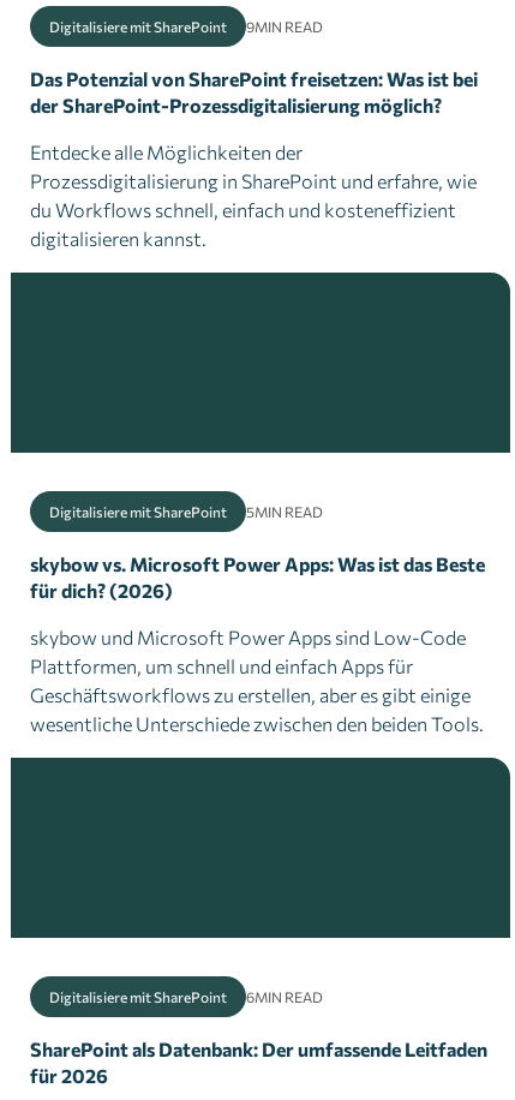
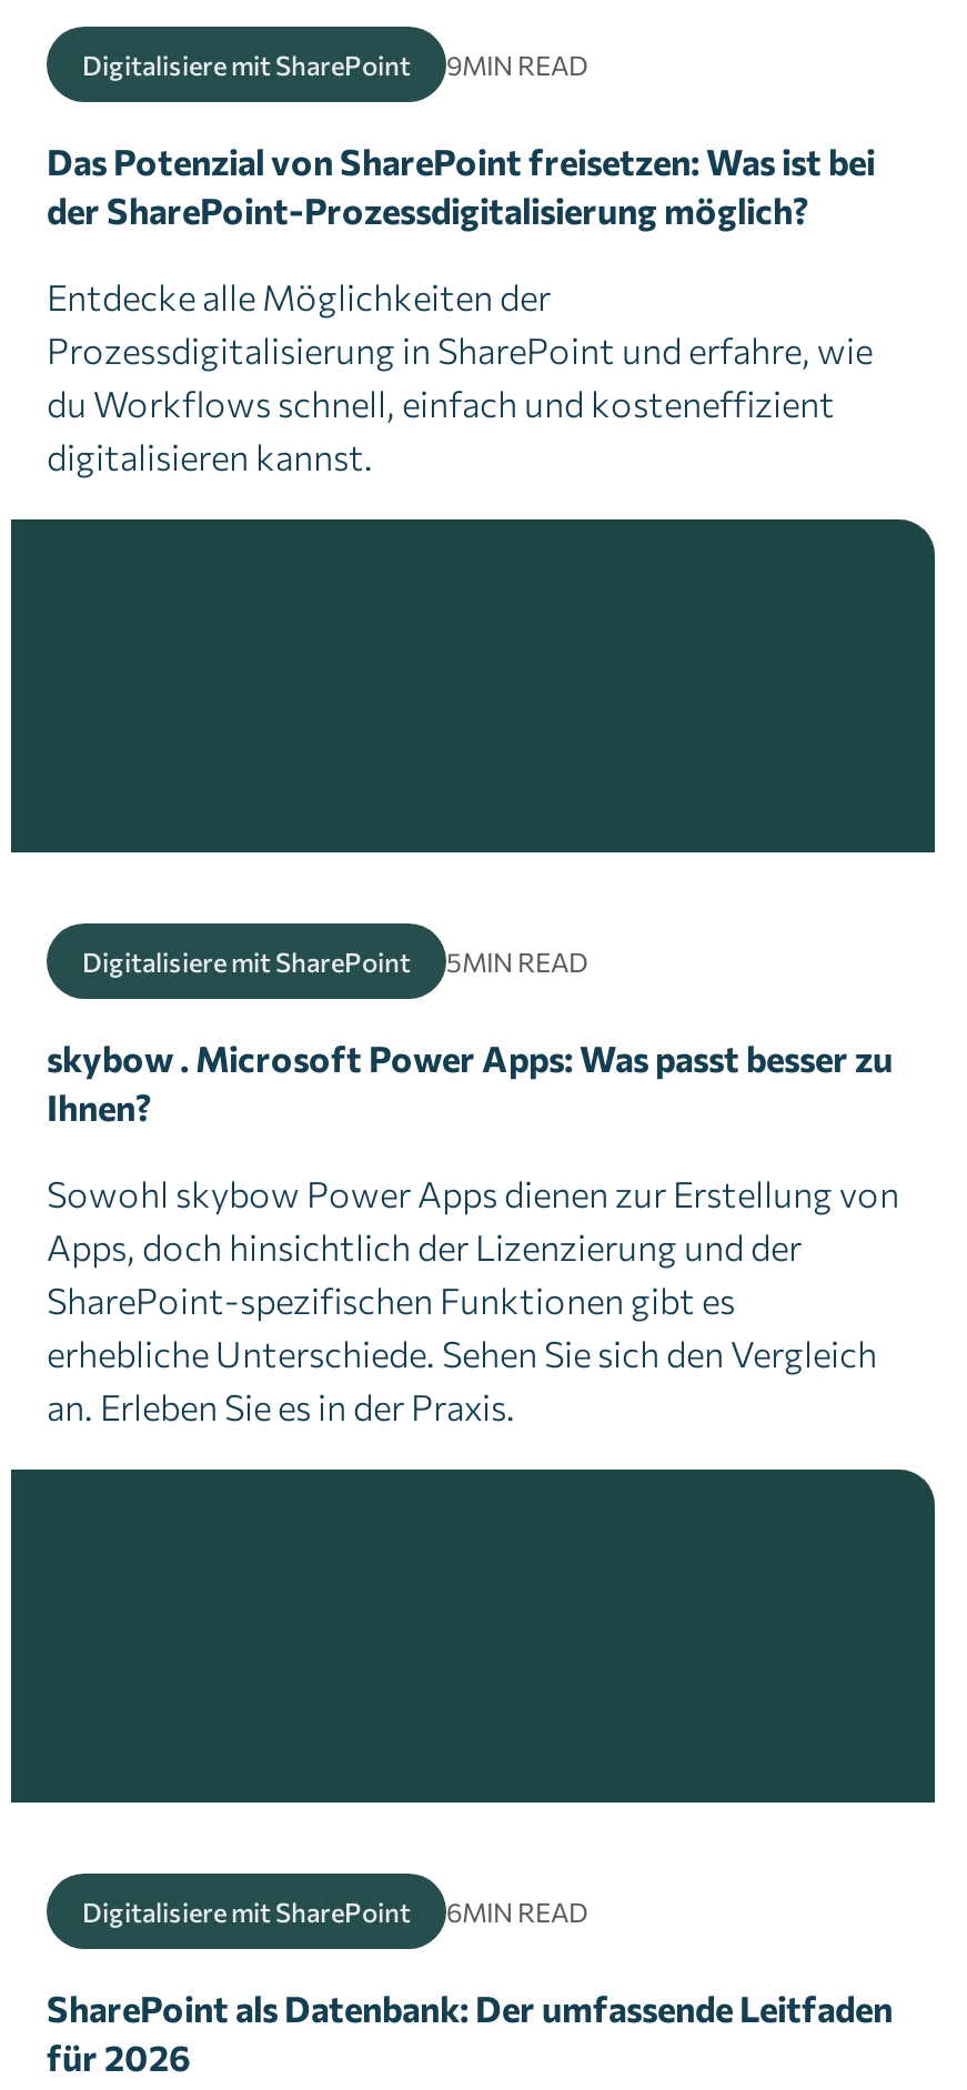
[30,552,485,602] skybow vs. Microsoft Power Apps: Was ist das Beste | für dich? (2026) -> [47,1037,893,1128] skybow . Microsoft Power Apps: Was passt besser zu | Ihnen?
[30,626,484,735] skybow und Microsoft Power Apps sind Low-Code | Plattformen, um schnell und einfach Apps für | Geschäftsworkflows zu erstellen, aber es gibt einige | wesentliche Unterschiede zwischen den beiden Tools. -> [47,1172,899,1427] Sowohl skybow Power Apps dienen zur Erstellung von | Apps, doch hinsichtlich der Lizenzierung und der | SharePoint-spezifischen Funktionen gibt es | erhebliche Unterschiede. Sehen Sie sich den Vergleich | an. Erleben Sie es in der Praxis.

